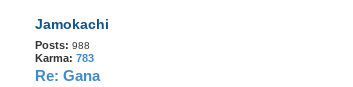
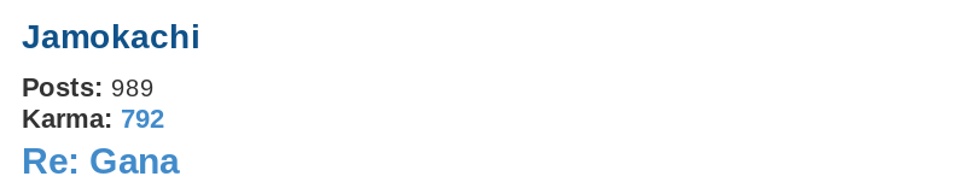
[35,39,90,51] Posts: 988 -> [22,74,155,102] Posts: 989
[35,52,94,64] Karma: 783 -> [22,105,164,134] Karma: 792

